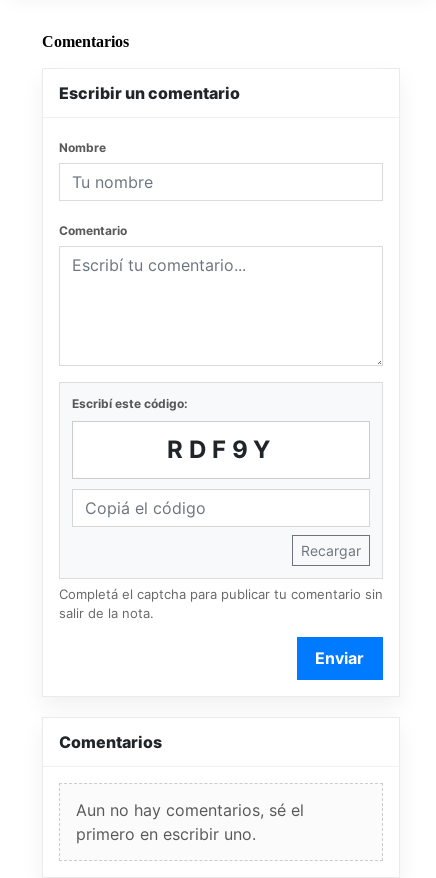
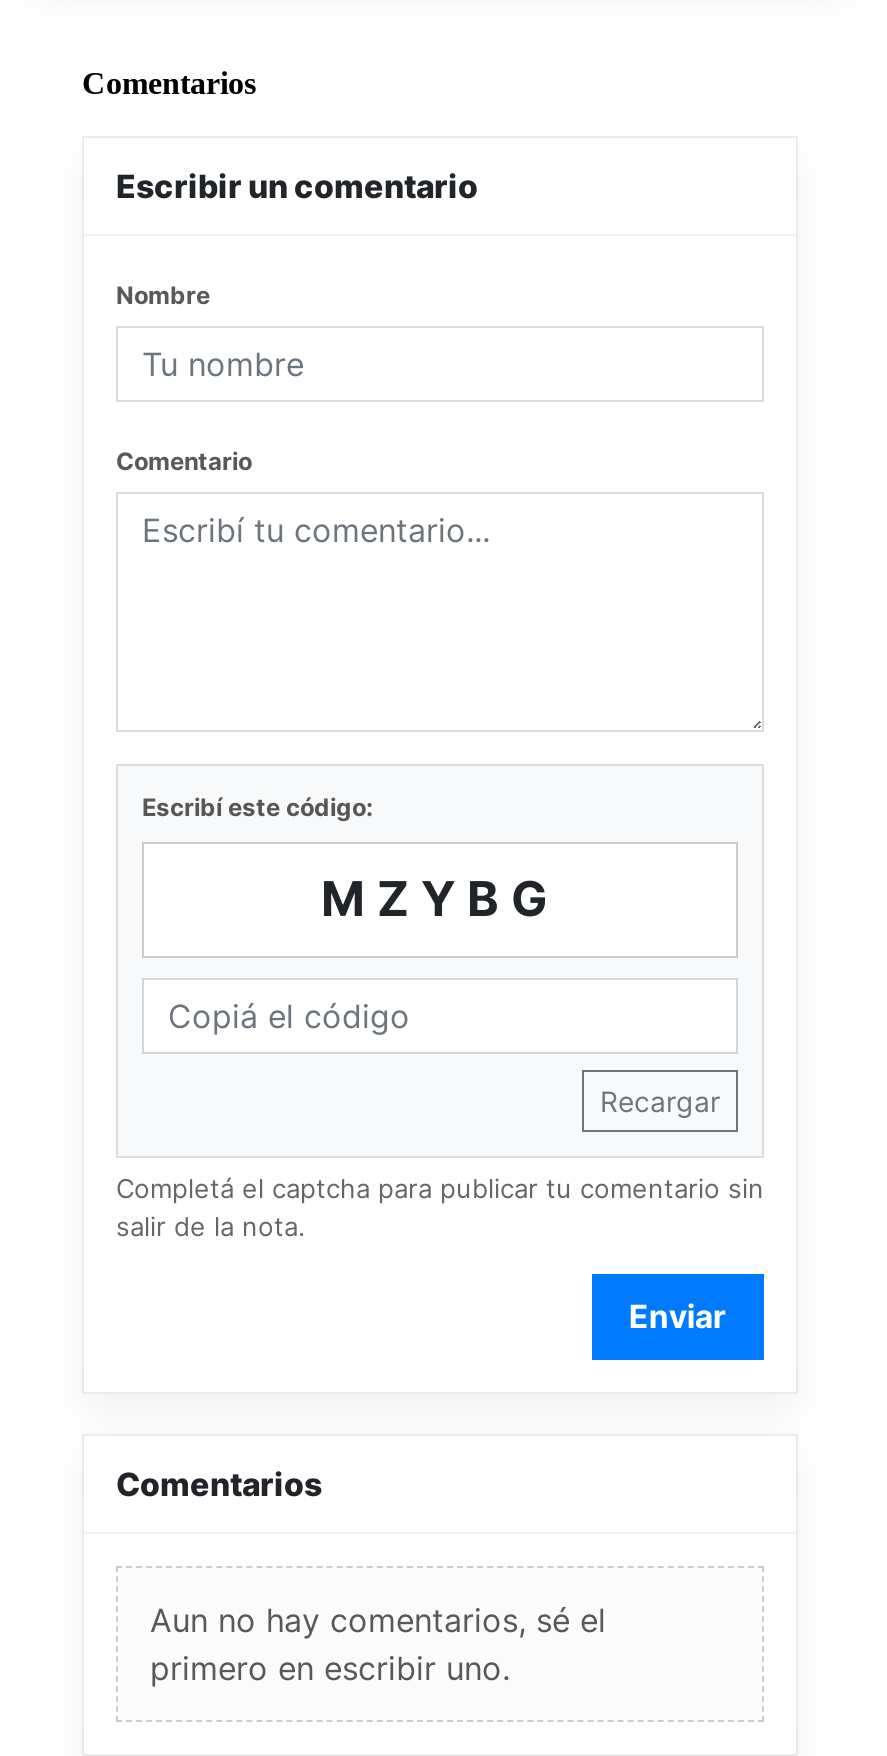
[166,434,275,463] RDF9Y -> [321,869,559,927] MZYBG

